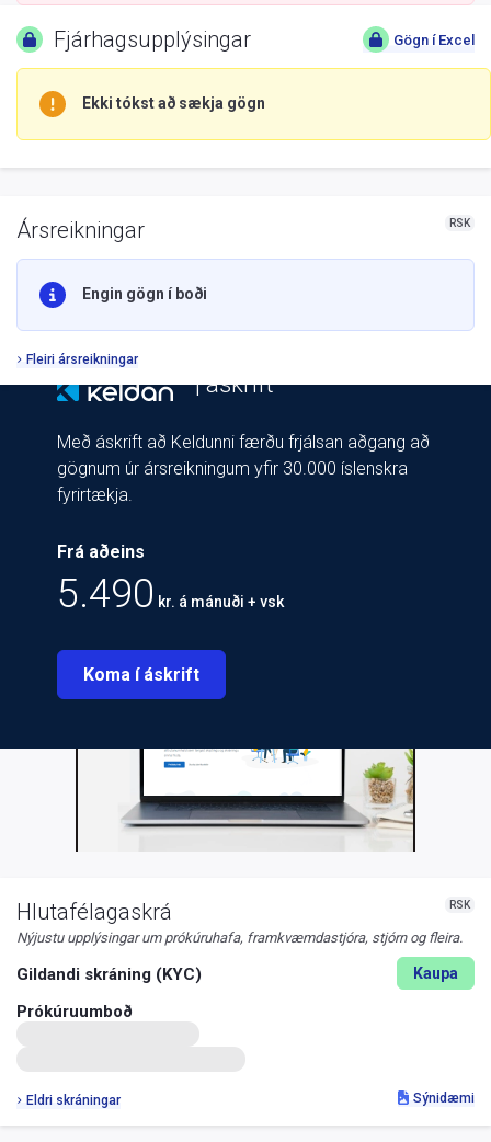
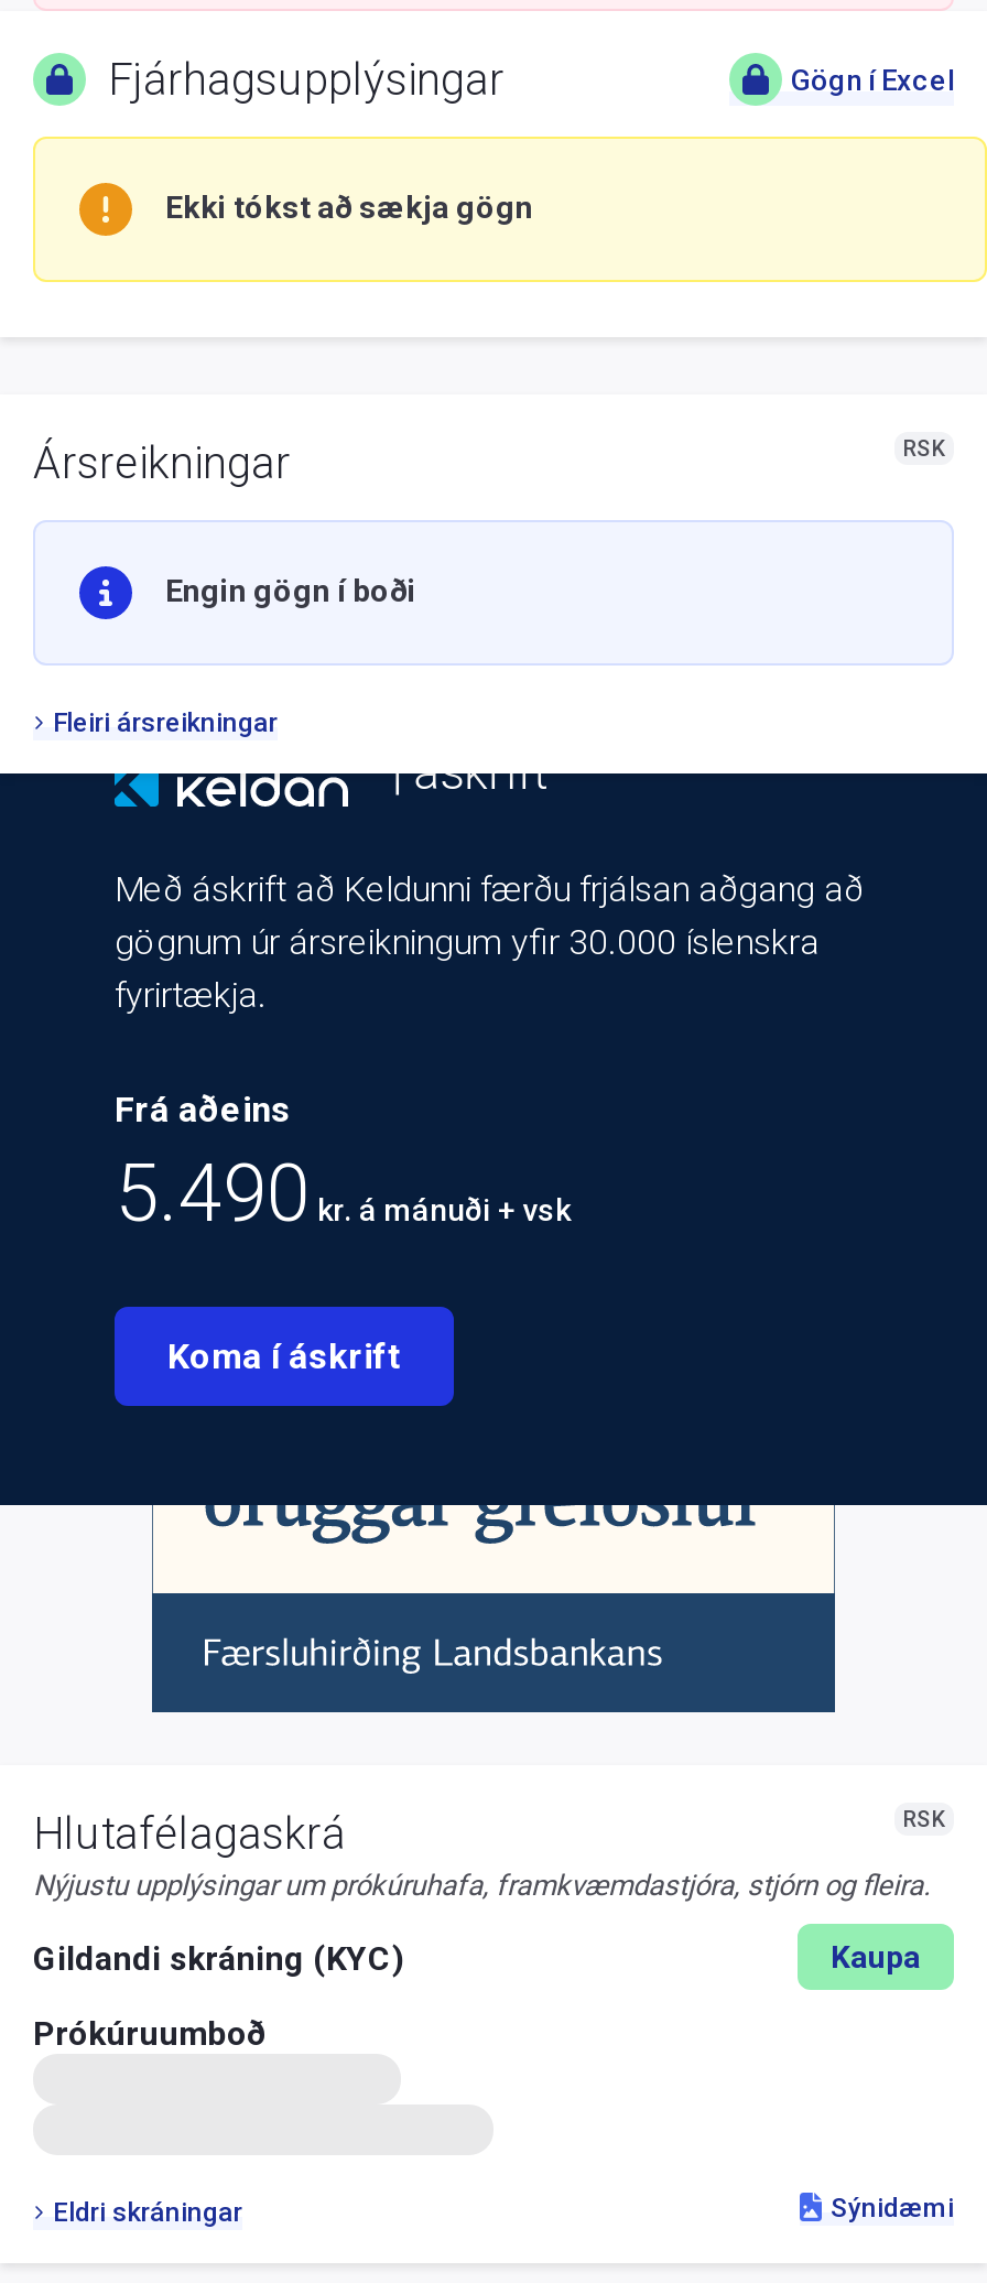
[75,747,416,852] [image] -> [150,1503,837,1714] [image]

